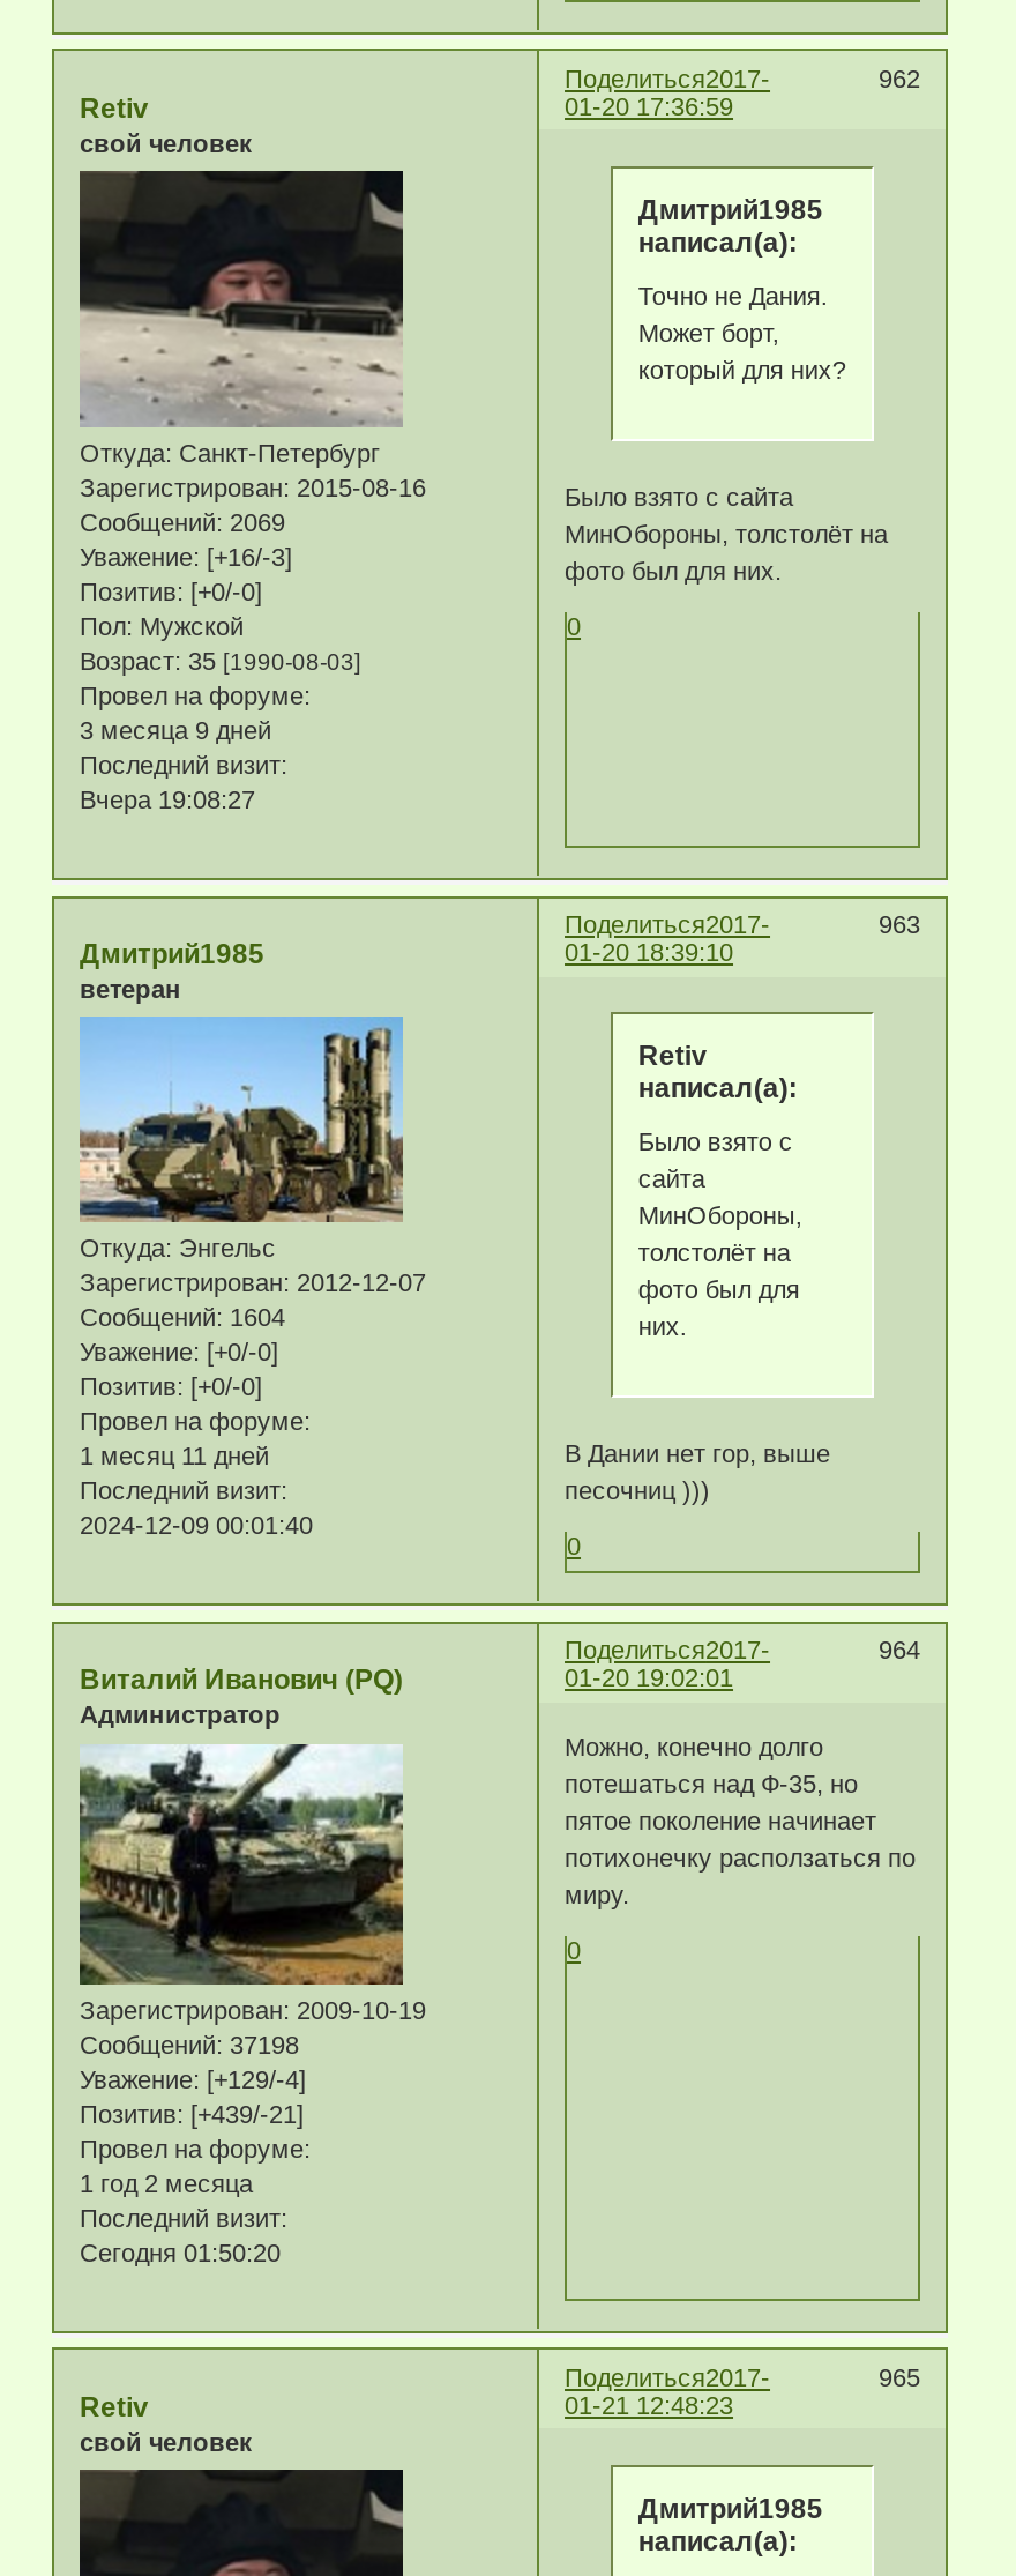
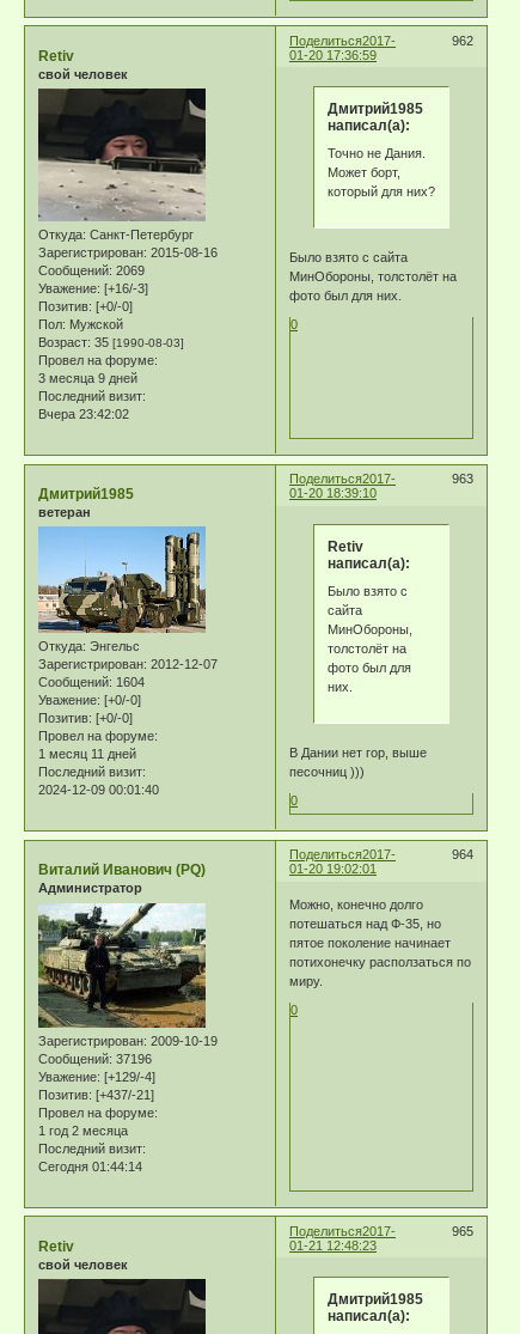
[80,786,255,814] Вчера 19:08:27 -> [38,407,129,421] Вчера 23:42:02
[80,2030,299,2058] Сообщений: 37198 -> [38,1051,152,1066] Сообщений: 37196
[80,2100,304,2127] Позитив: [+439/-21] -> [38,1087,154,1102] Позитив: [+437/-21]
[80,2238,281,2266] Сегодня 01:50:20 -> [38,1159,142,1173] Сегодня 01:44:14

